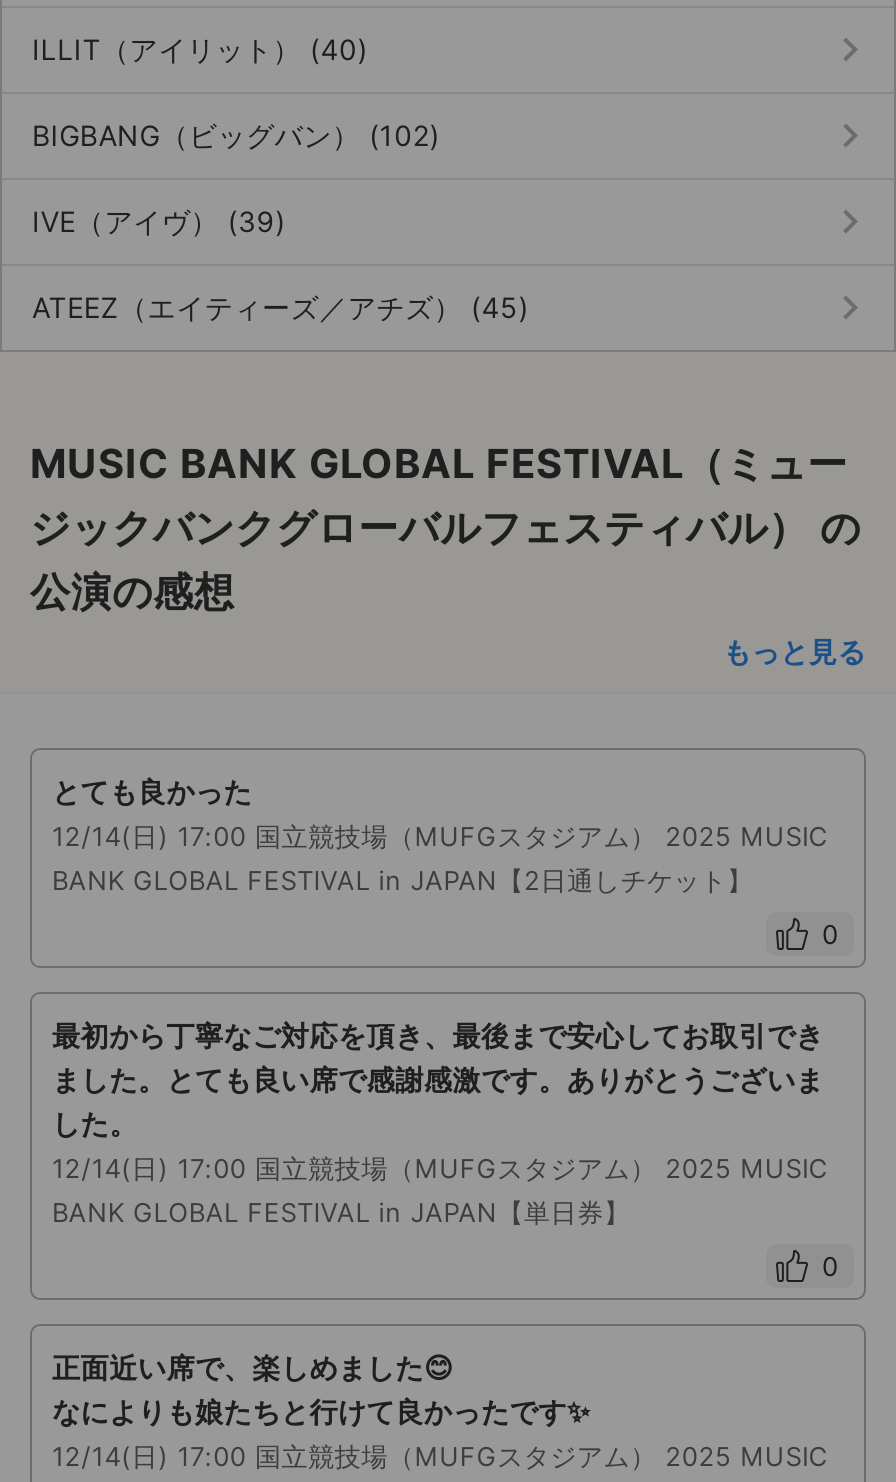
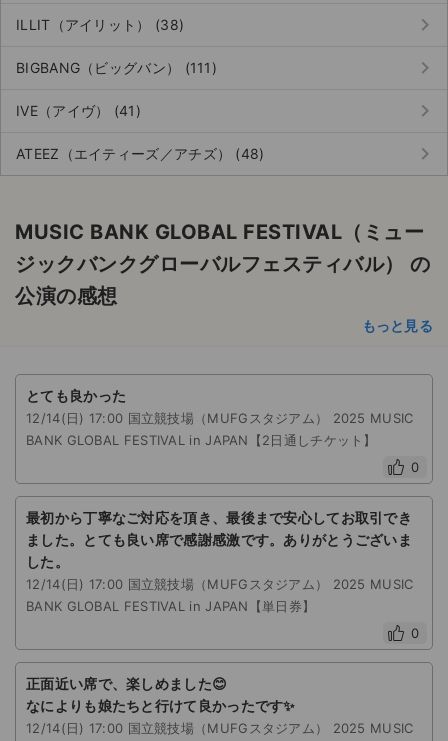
[32,33,368,67] ILLIT（アイリット） (40) -> [16,16,184,33] ILLIT（アイリット） (38)
[32,119,440,153] BIGBANG（ビッグバン） (102) -> [16,59,217,76] BIGBANG（ビッグバン） (111)
[32,205,286,239] IVE（アイヴ） (39) -> [16,102,141,119] IVE（アイヴ） (41)
[32,291,529,325] ATEEZ（エイティーズ／アチズ） (45) -> [16,145,265,162] ATEEZ（エイティーズ／アチズ） (48)

